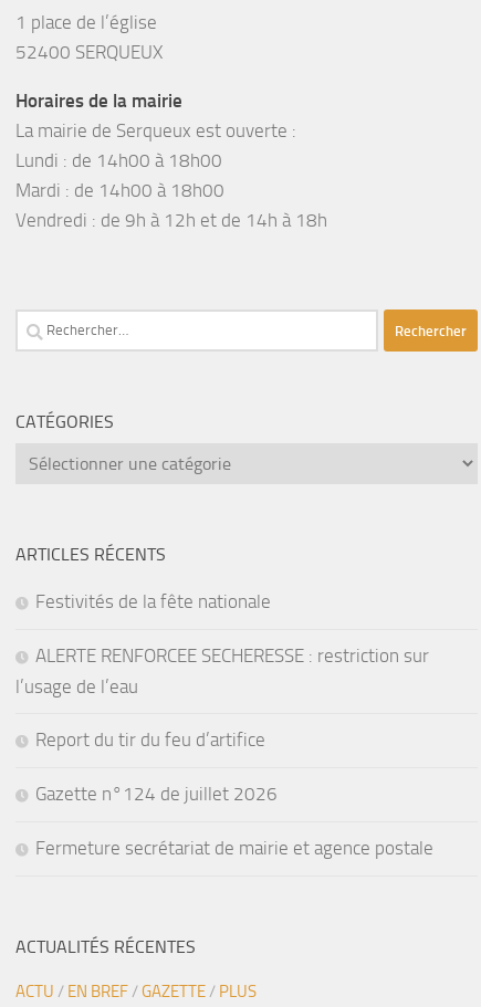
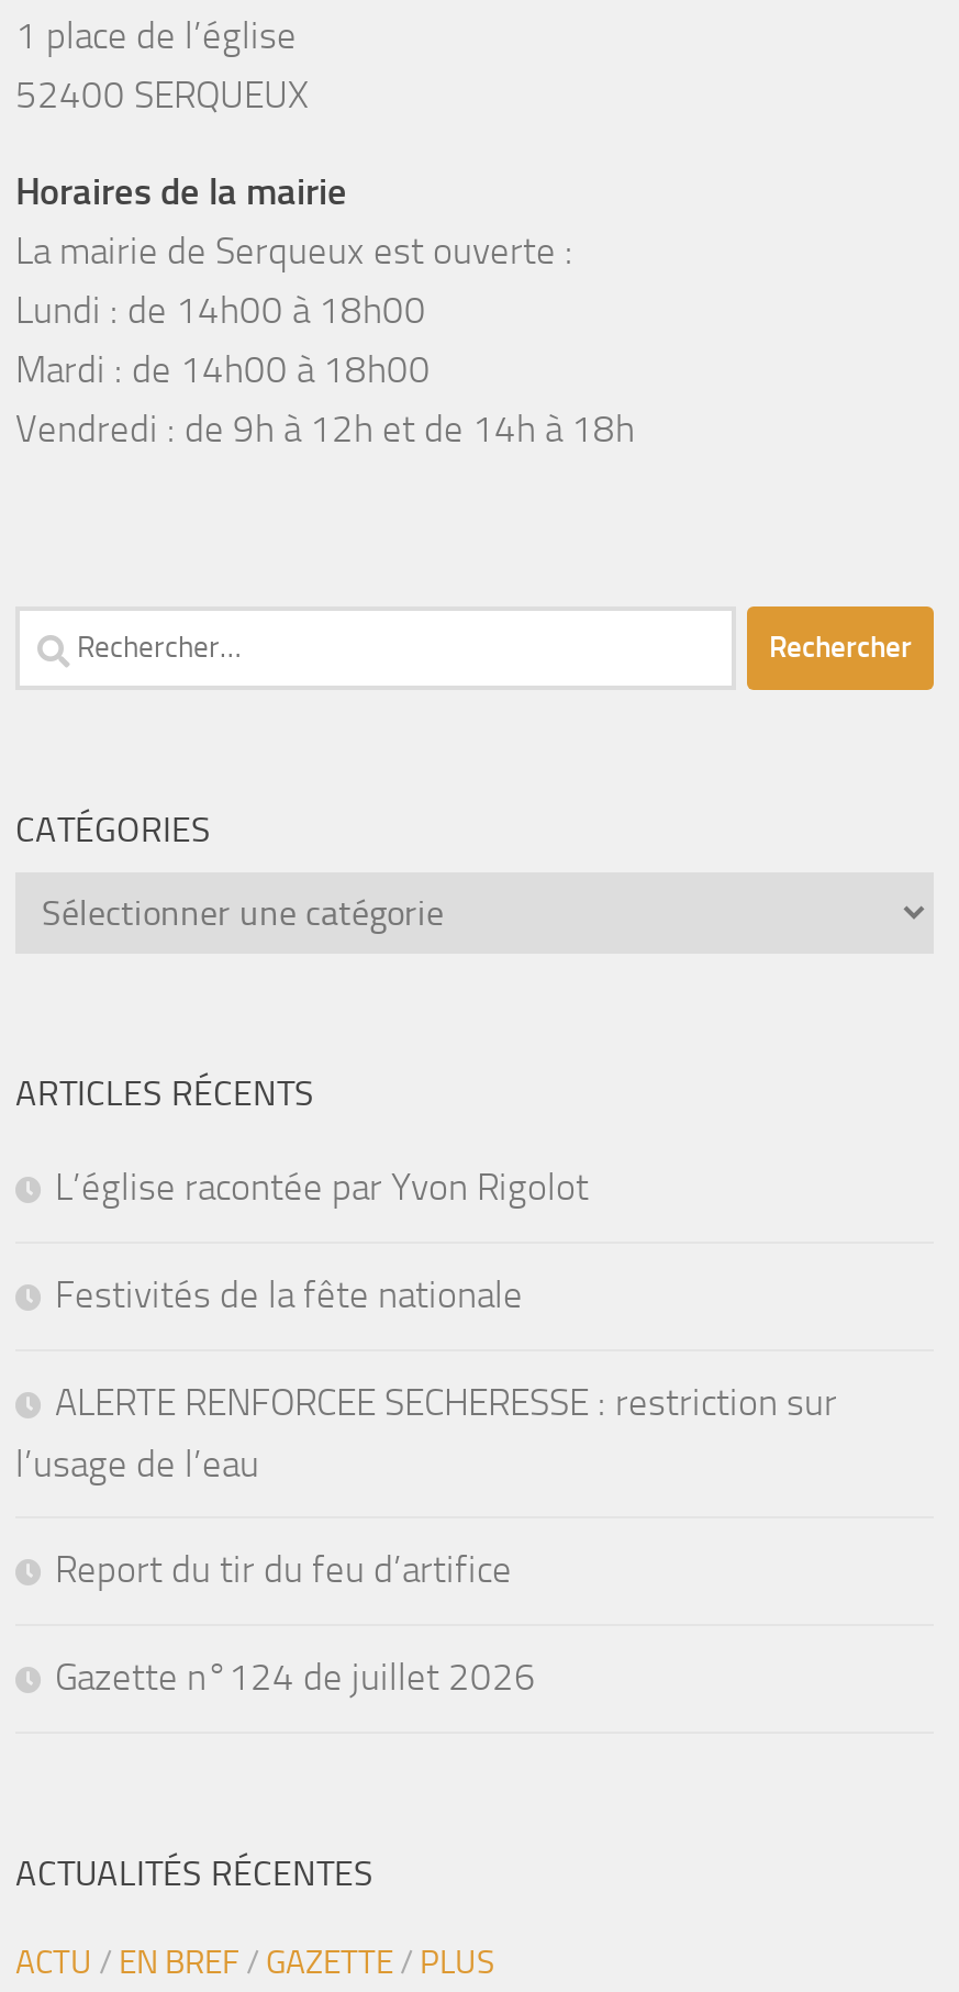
none -> [55,1164,589,1208] L’église racontée par Yvon Rigolot
moved [15,591,429,805] -> [15,1272,837,1698]: Festivités de la fête nationale | ALERTE RENFORCEE SECHERESSE : restriction sur | l’usage de l’eau | Report du tir du feu d’artifice | Gazette n°124 de juillet 2026
[35,837,433,859] Fermeture secrétariat de mairie et agence postale -> none

